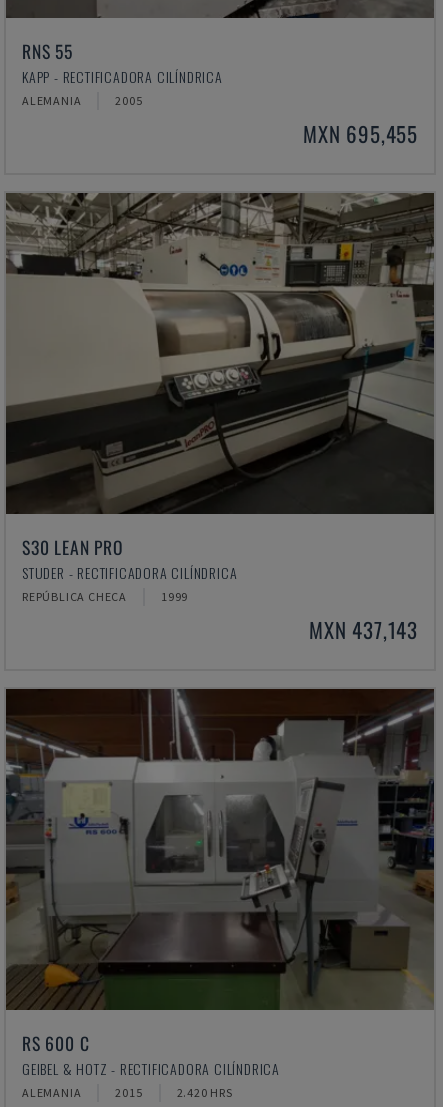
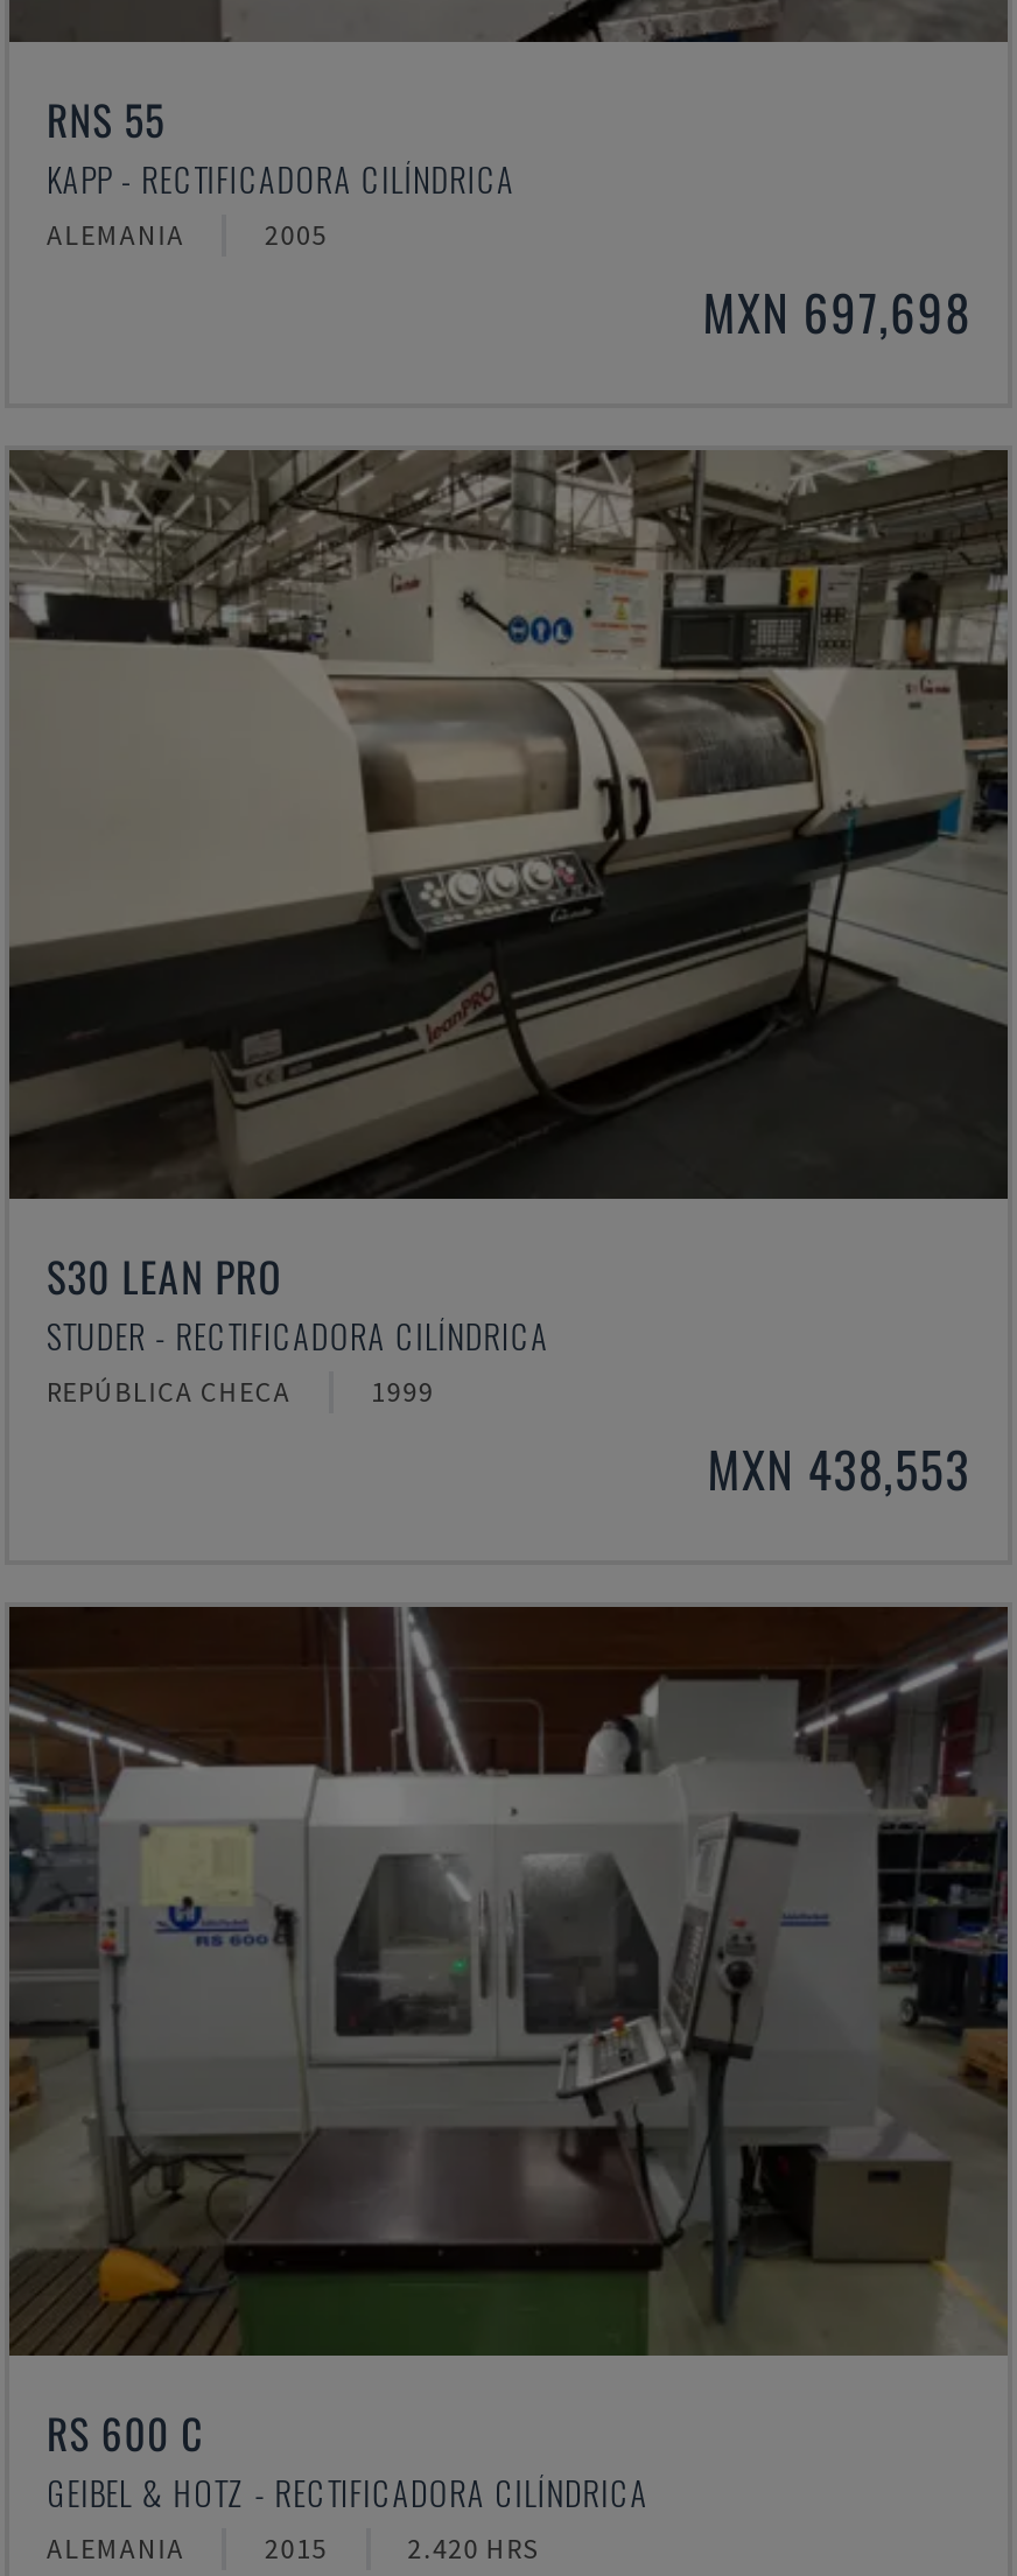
[303,118,418,149] MXN 695,455 -> [703,275,970,348] MXN 697,698
[309,614,418,645] MXN 437,143 -> [707,1432,970,1504] MXN 438,553

